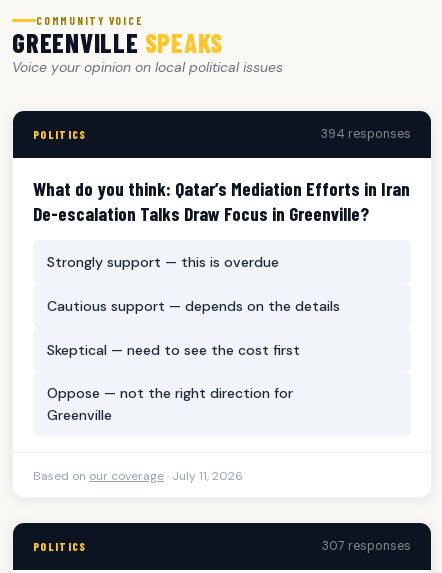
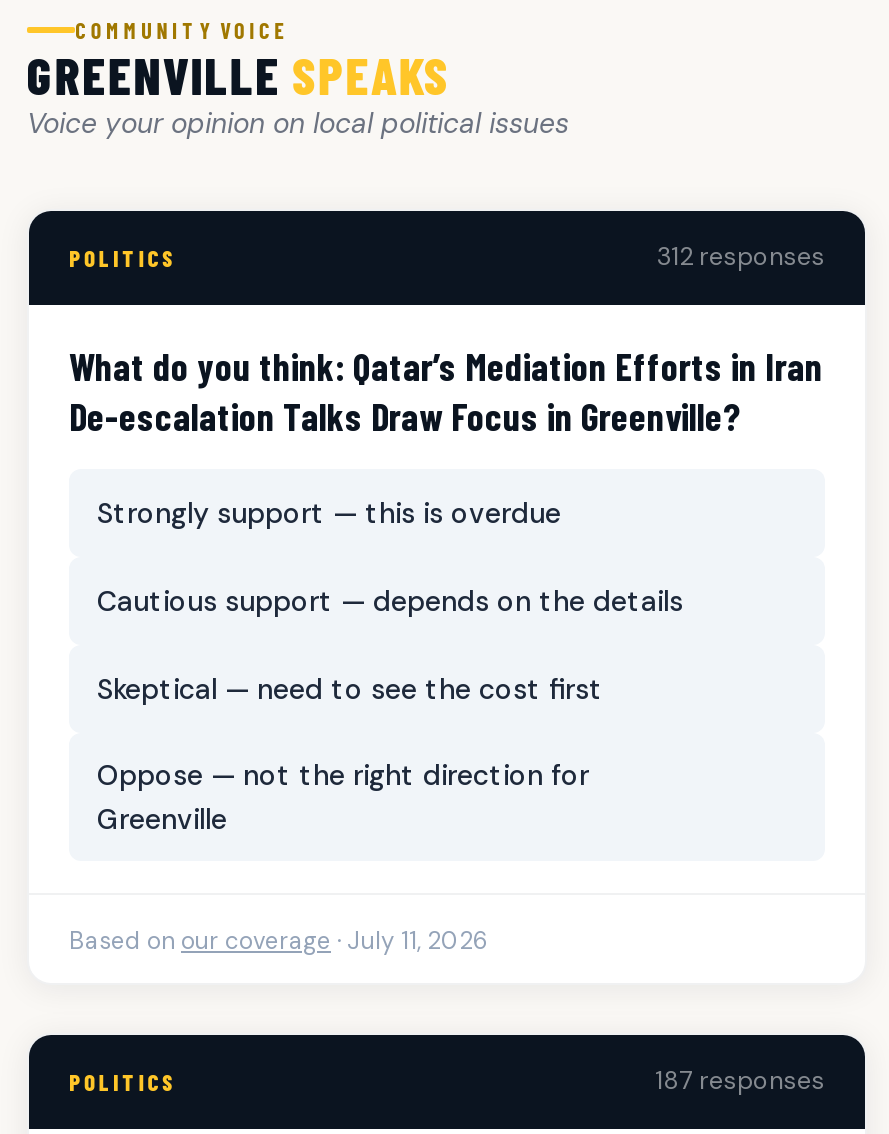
[321,126,411,142] 394 responses -> [657,241,825,273] 312 responses
[322,538,411,554] 307 responses -> [655,1065,825,1097] 187 responses

